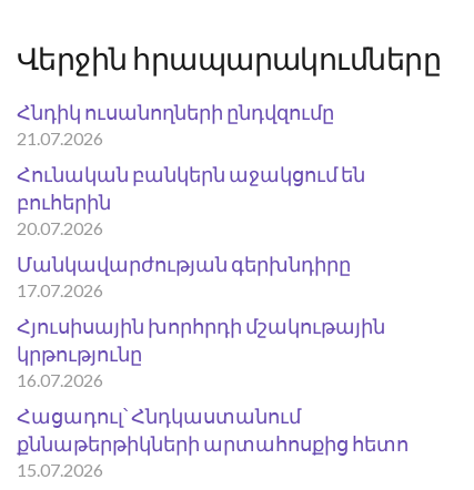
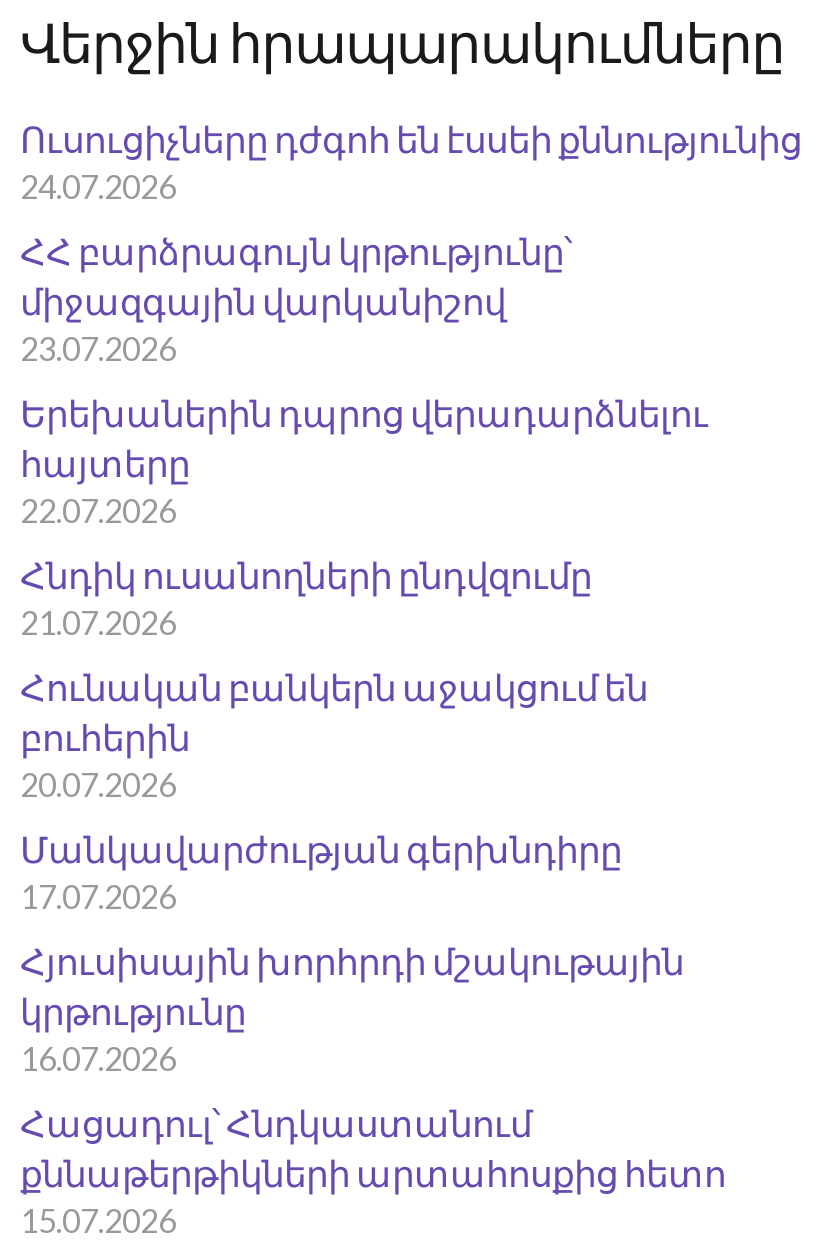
none -> [20,117,802,529] Ուսուցիչները դժգոհ են էսսեի քննությունից | 24.07.2026 | ՀՀ բարձրագույն կրթությունը՝ | միջազգային վարկանիշով | 23.07.2026 | Երեխաներին դպրոց վերադարձնելու | հայտերը | 22.07.2026

